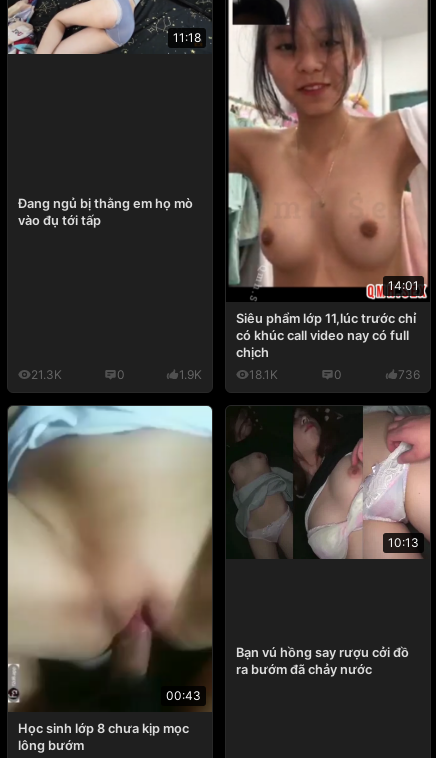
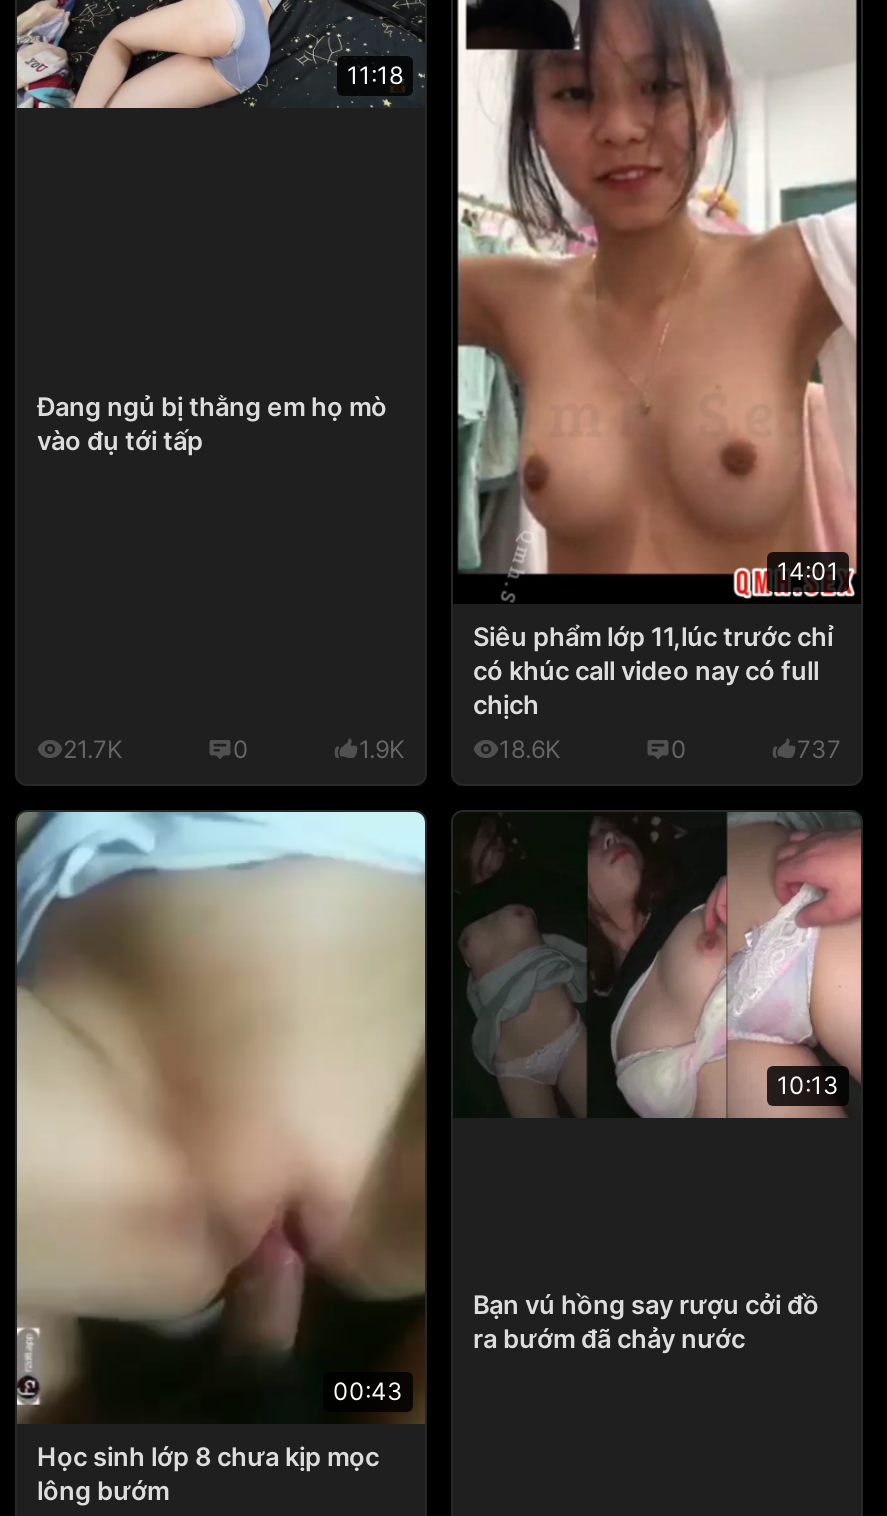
[31,367,62,382] 21.3K -> [63,735,123,765] 21.7K
[249,367,278,382] 18.1K -> [499,735,561,765] 18.6K
[398,367,420,382] 736 -> [797,735,841,765] 737

